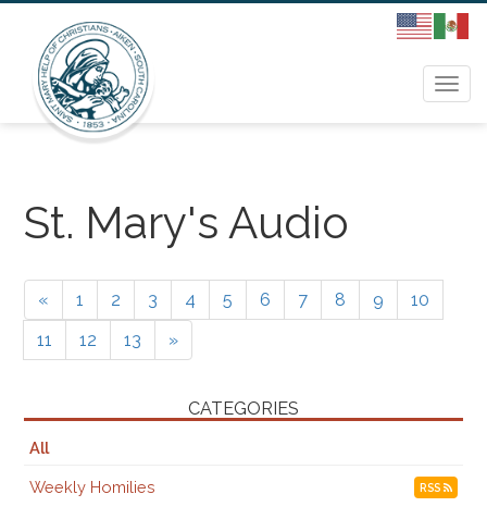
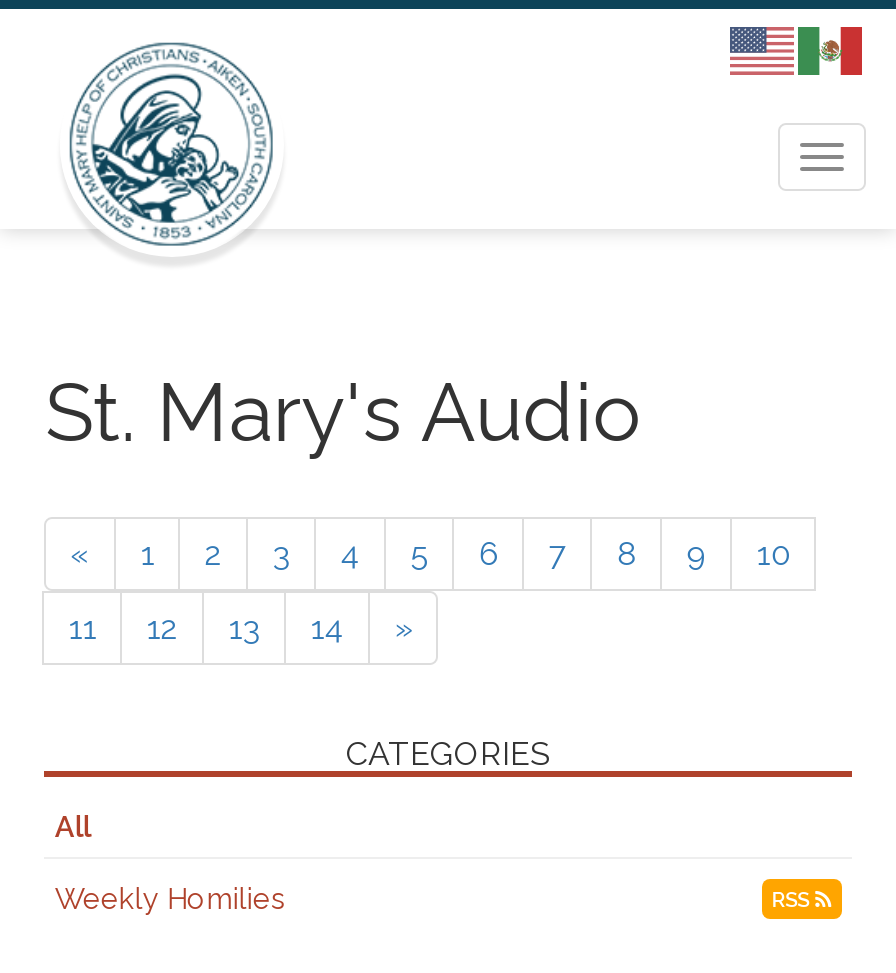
none -> [311,609,345,647] 14

